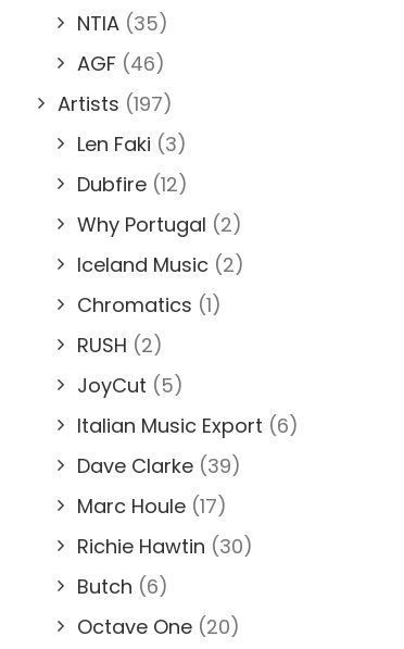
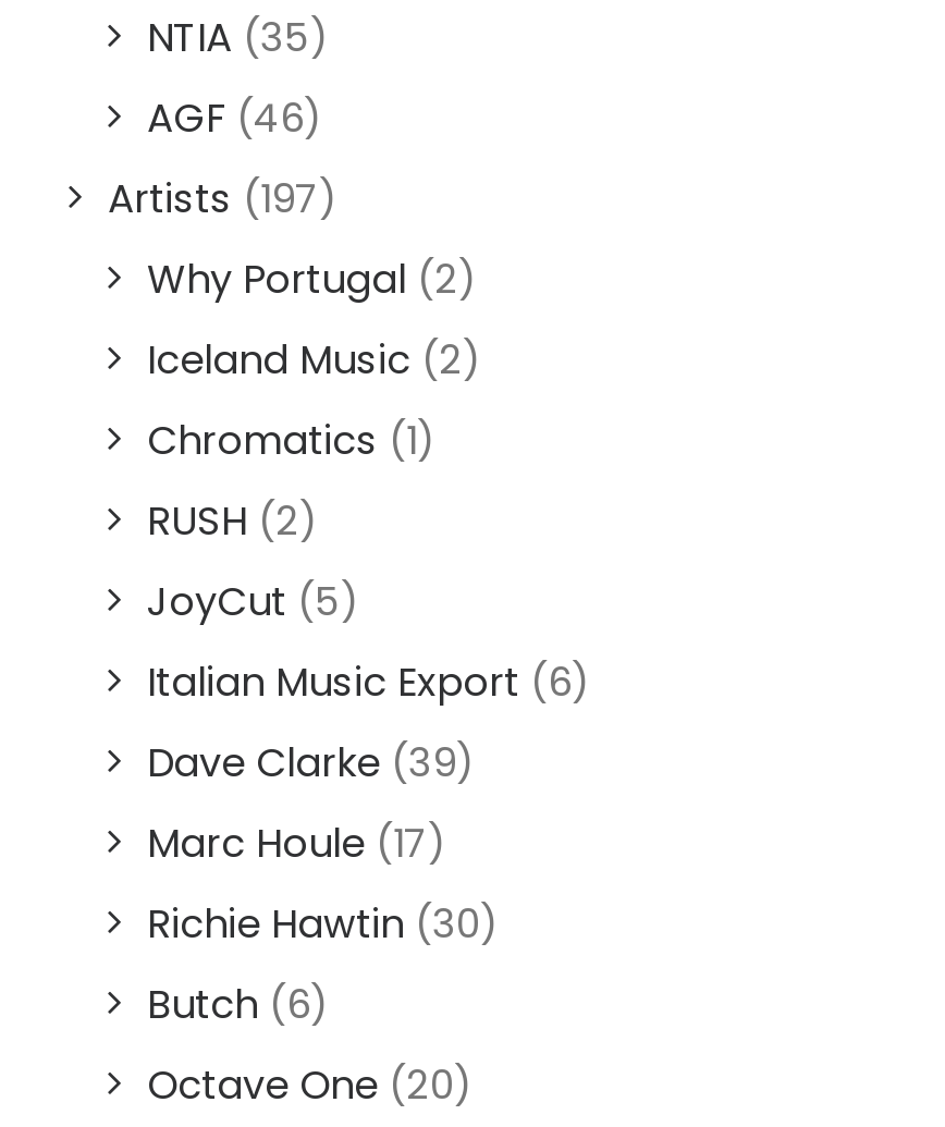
[77,130,188,198] Len Faki (3) | Dubfire (12) -> none

